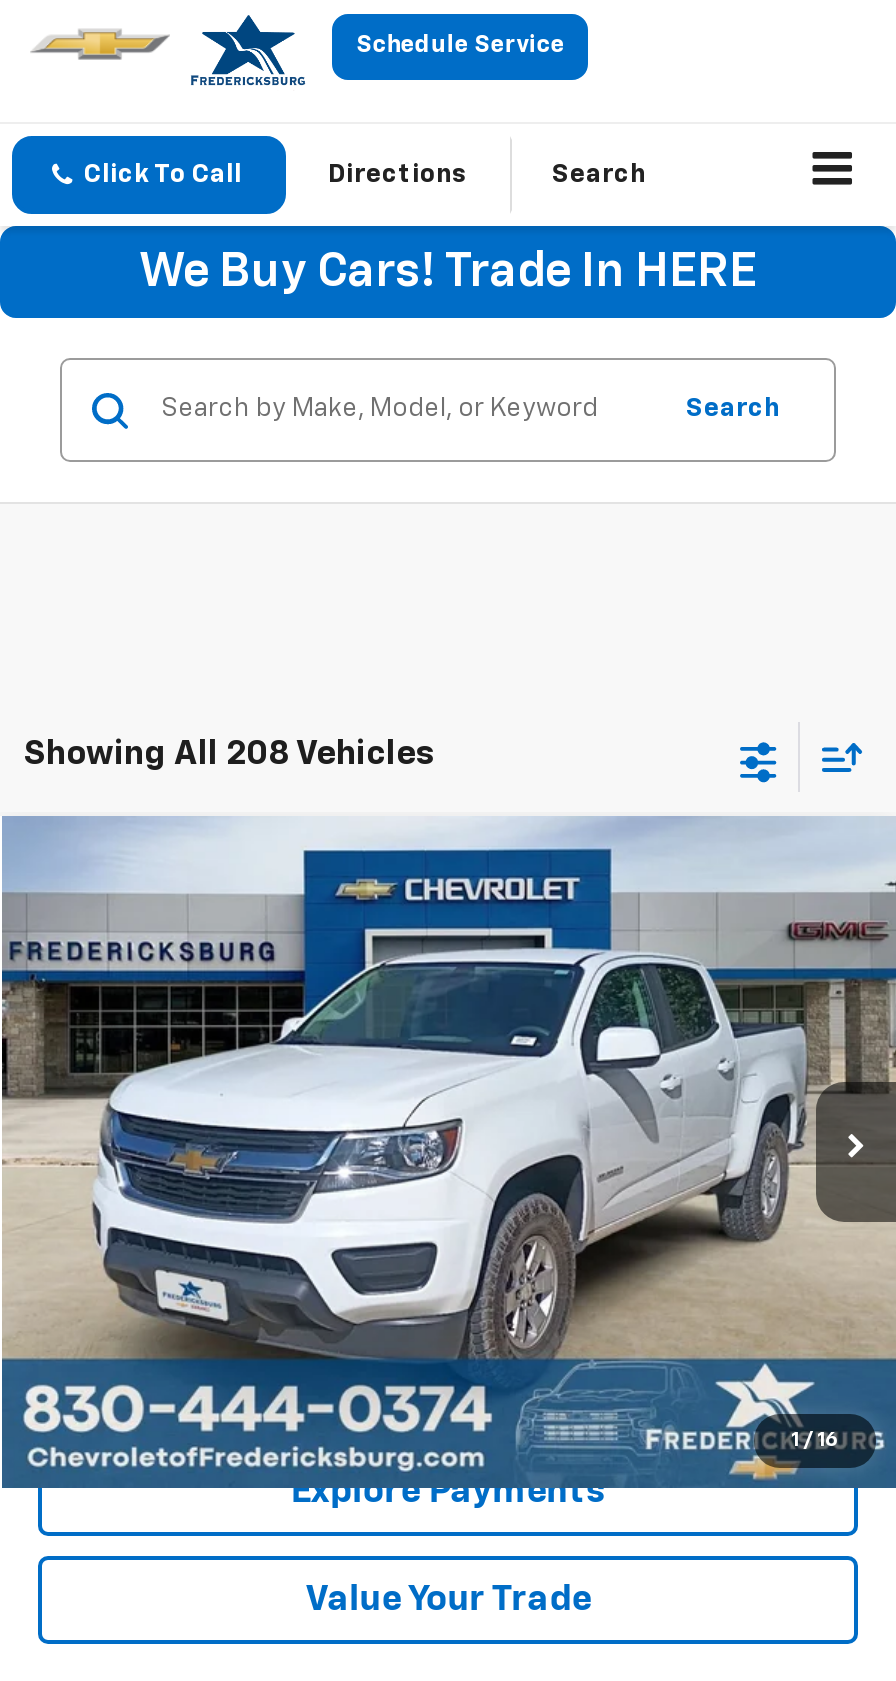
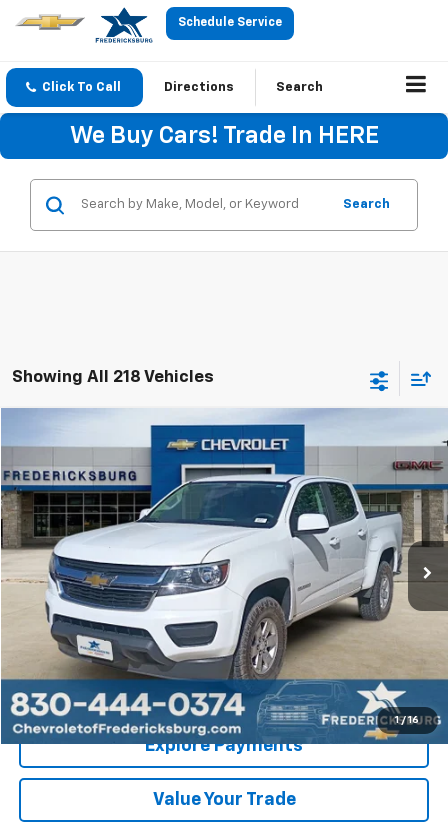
[24,738,436,772] Showing All 208 Vehicles -> [12,369,214,386] Showing All 218 Vehicles

